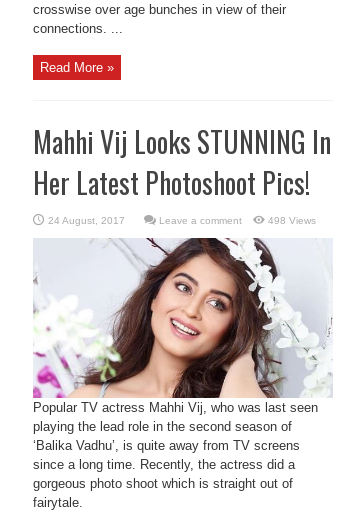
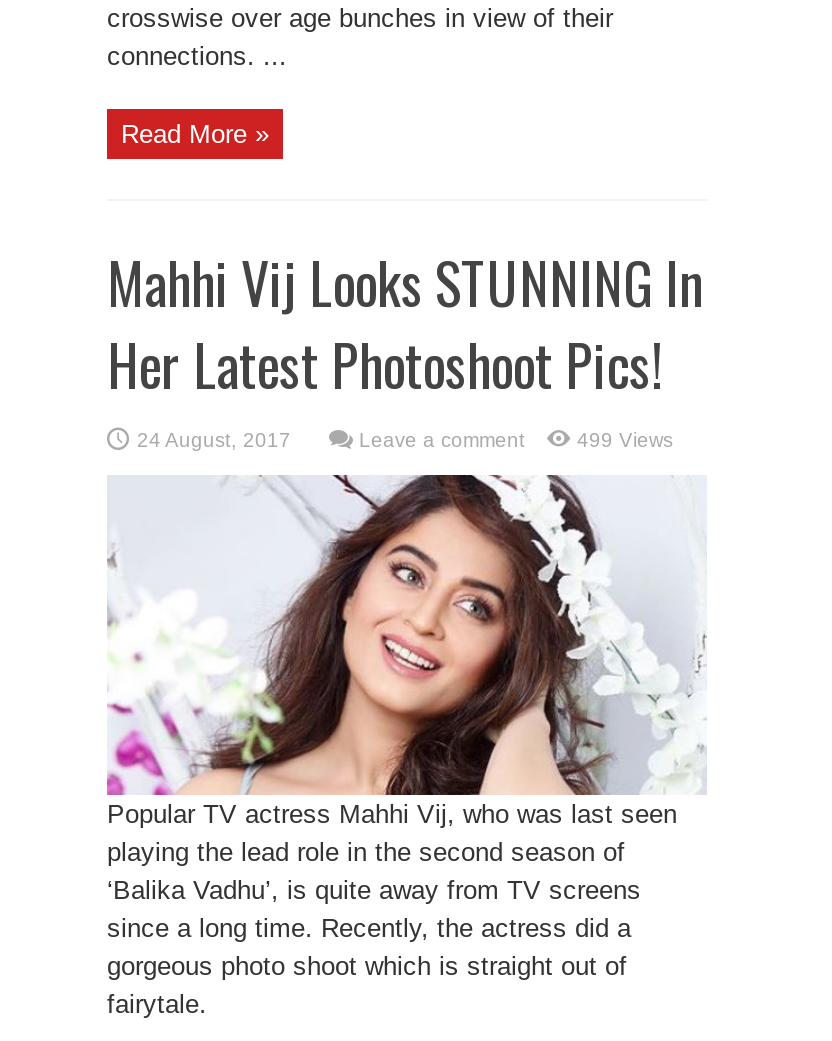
[268,215,316,226] 498 Views -> [577,430,673,452] 499 Views

